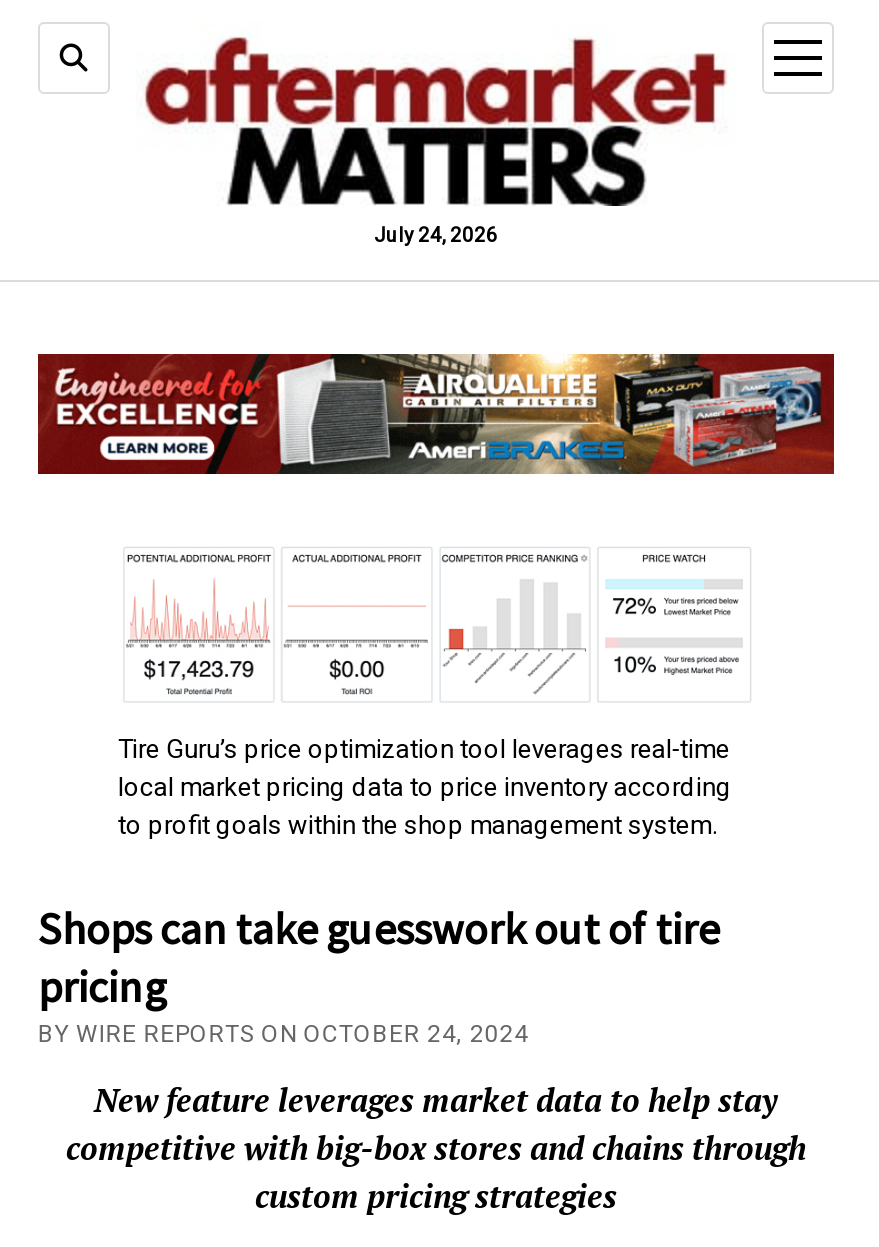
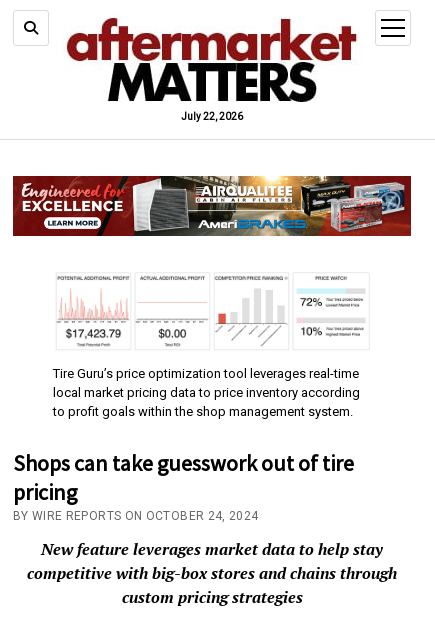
[374,224,498,246] July 24, 2026 -> [181,111,243,122] July 22, 2026

